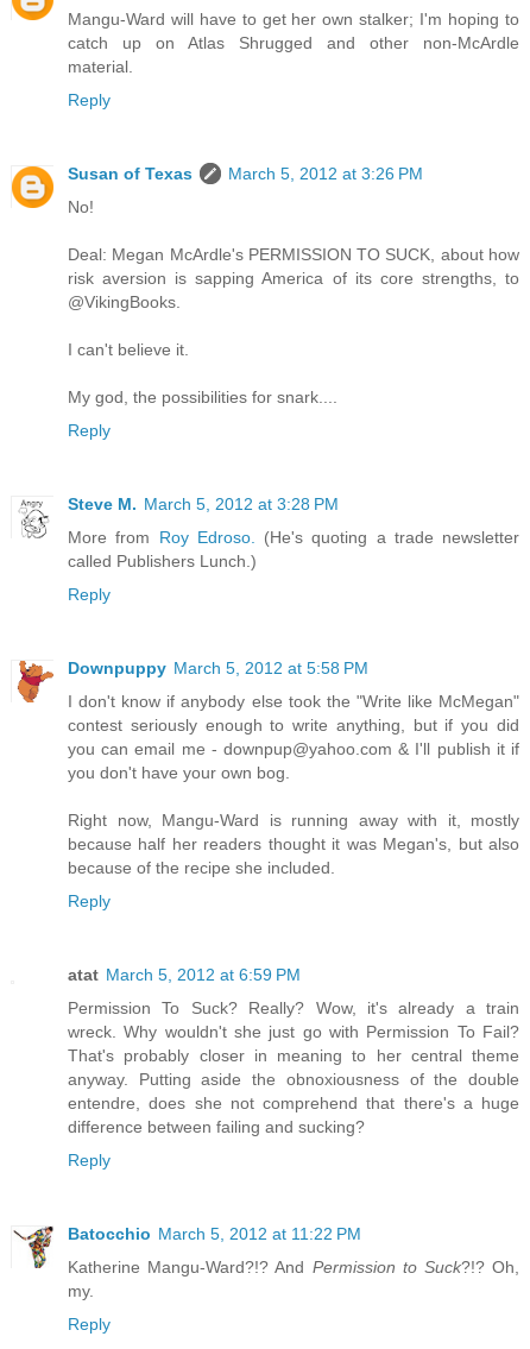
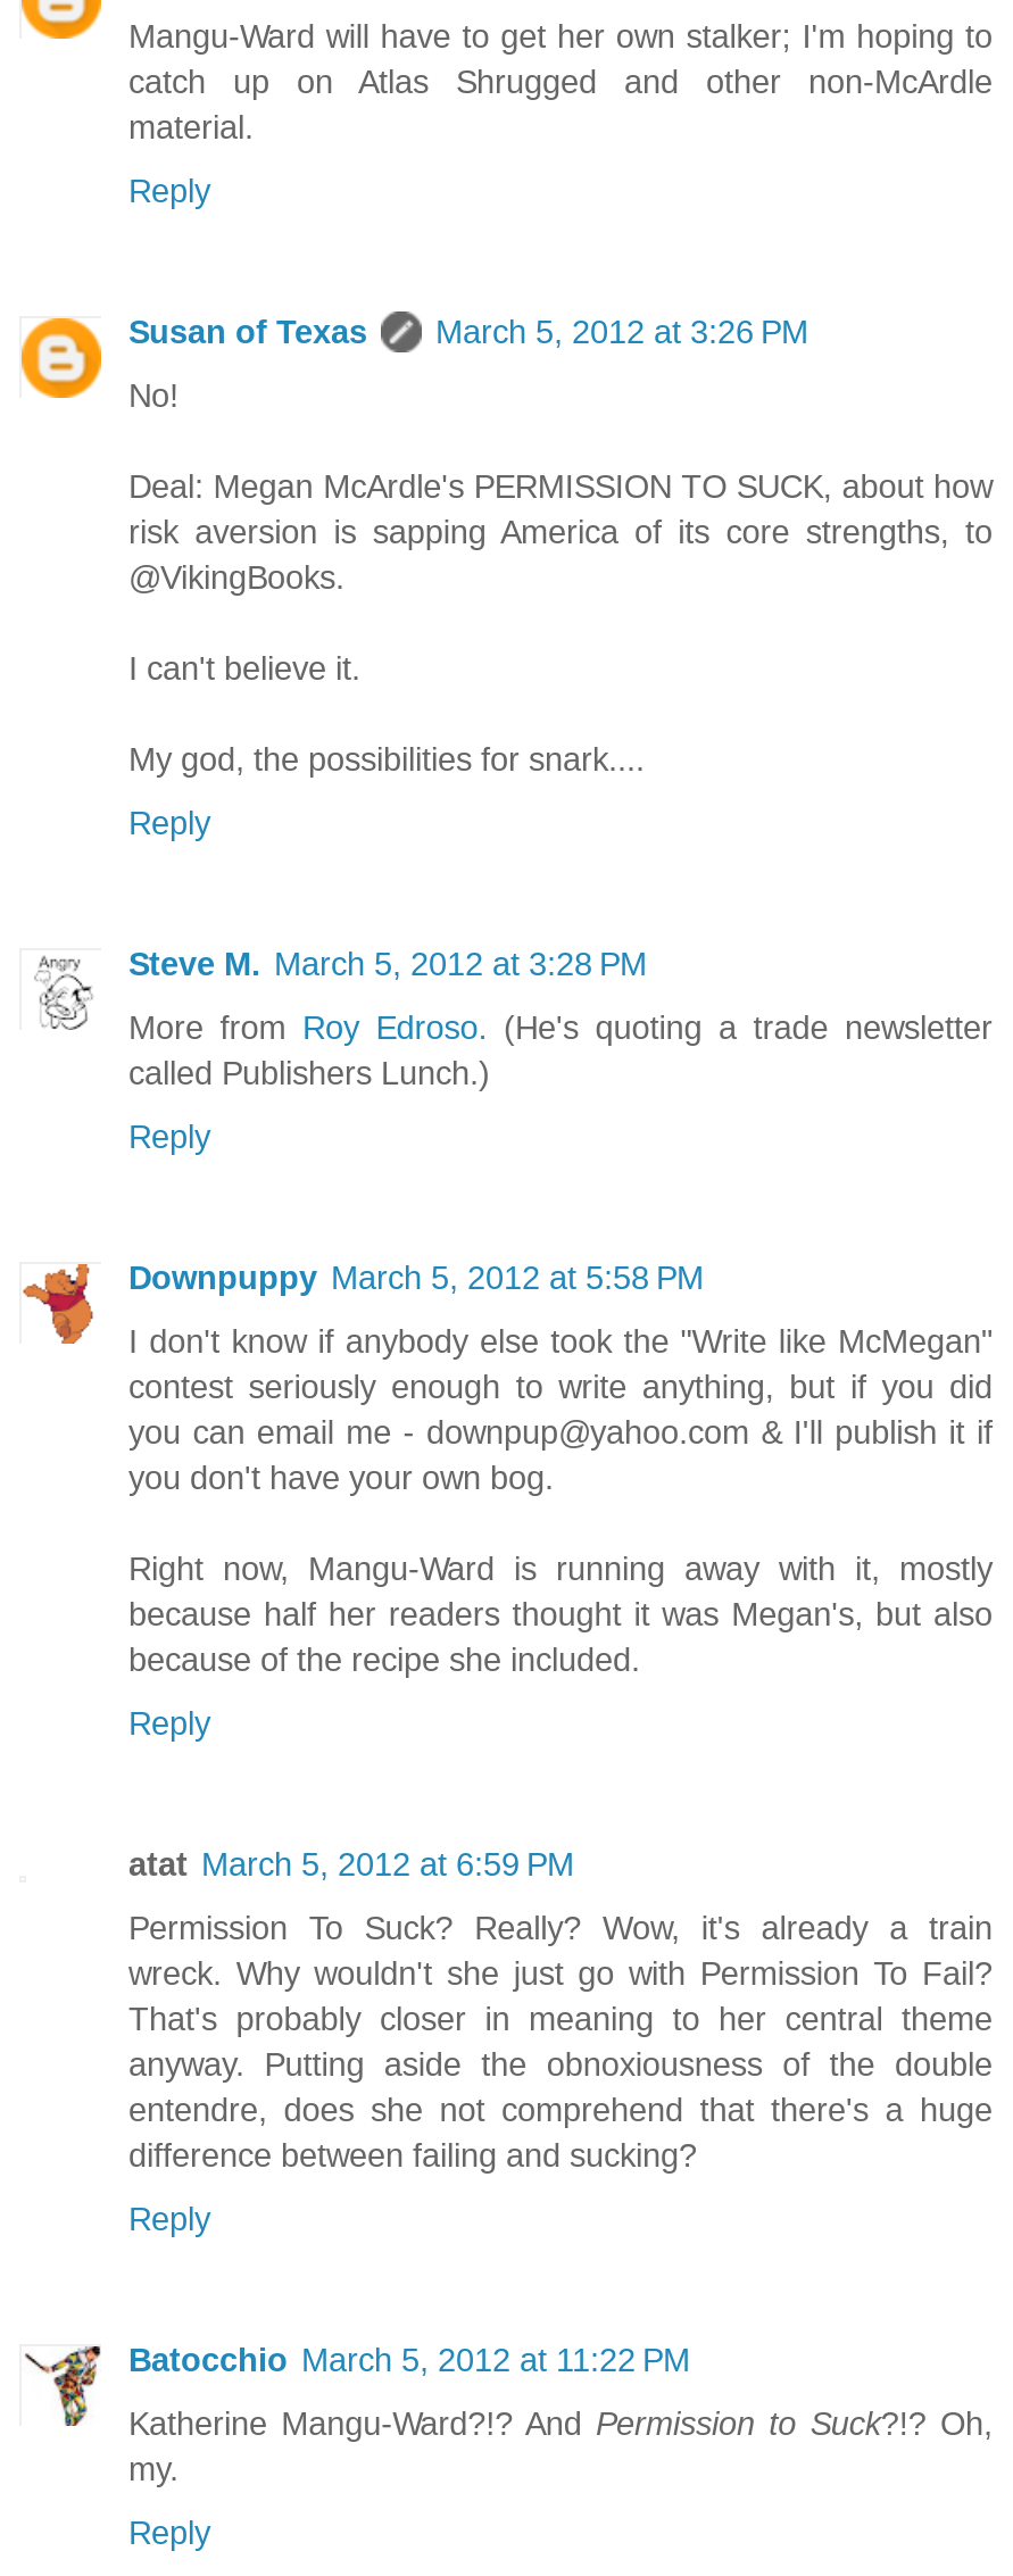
[13,660,55,704] [image] -> [19,1262,101,1346] [image]

